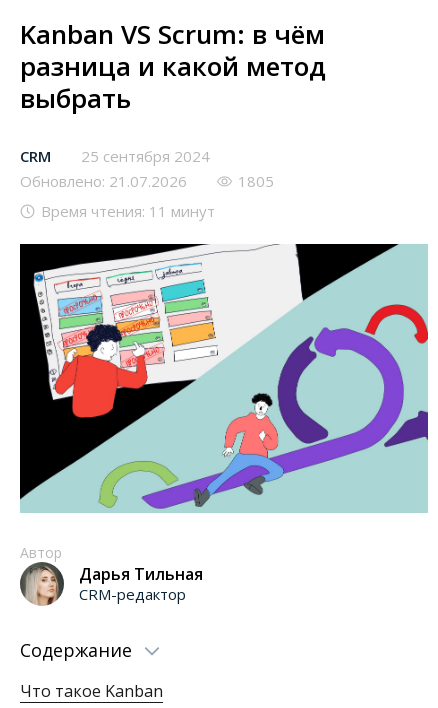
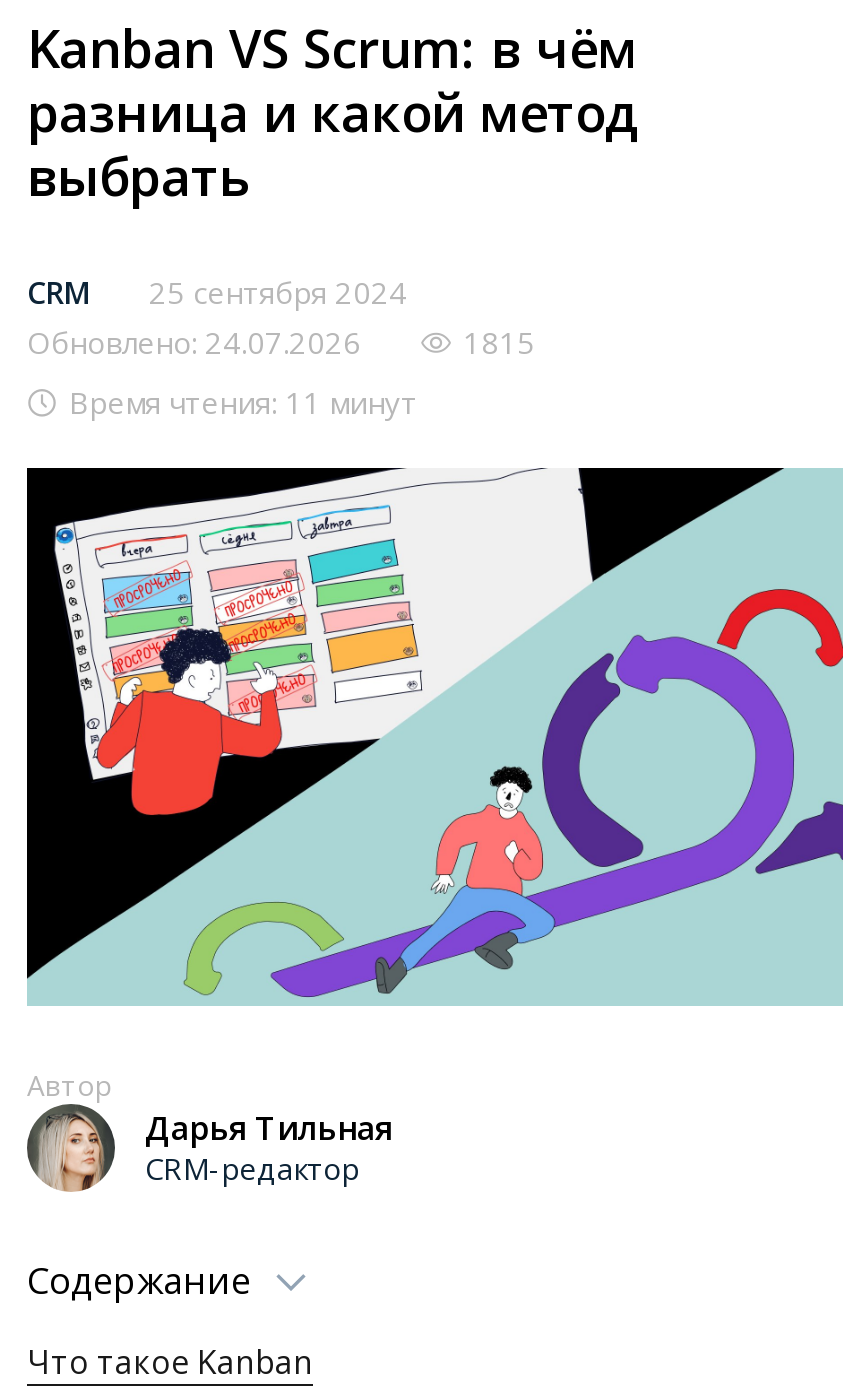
[20,171,187,191] Обновлено: 21.07.2026 -> [27,322,361,362] Обновлено: 24.07.2026
[238,171,274,191] 1805 -> [463,322,535,362] 1815

